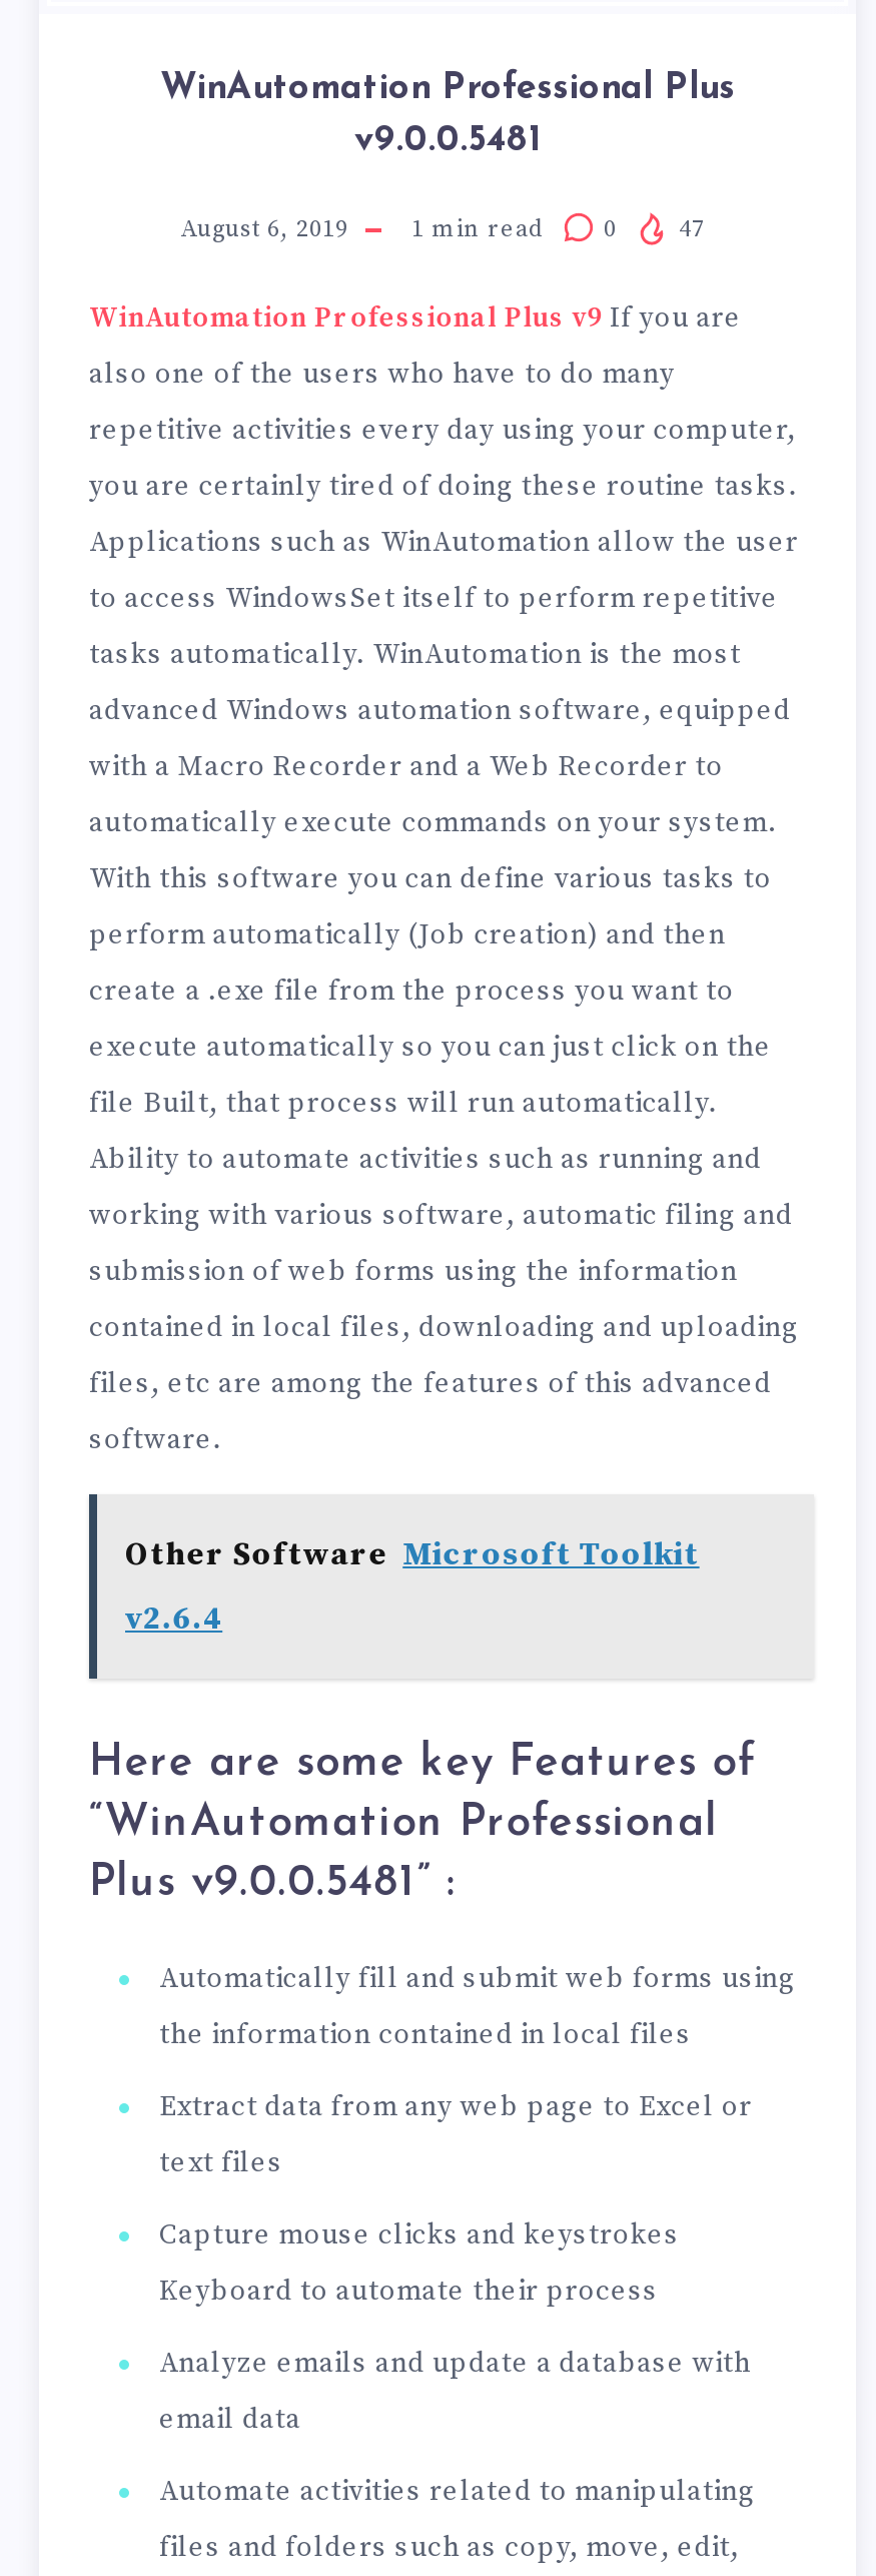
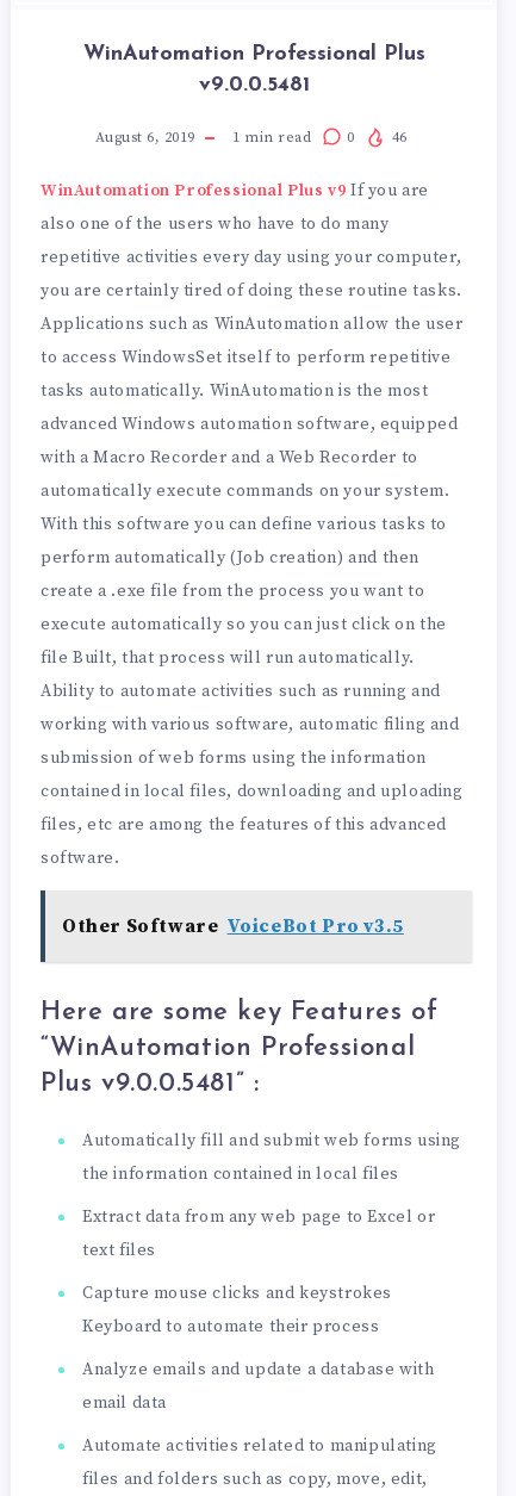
[411,214,705,244] 1 min read 0 47 -> [232,129,407,147] 1 min read 0 46
[125,1534,699,1638] Other Software Microsoft Toolkit | v2.6.4 -> [62,914,404,938] Other Software VoiceBot Pro v3.5

